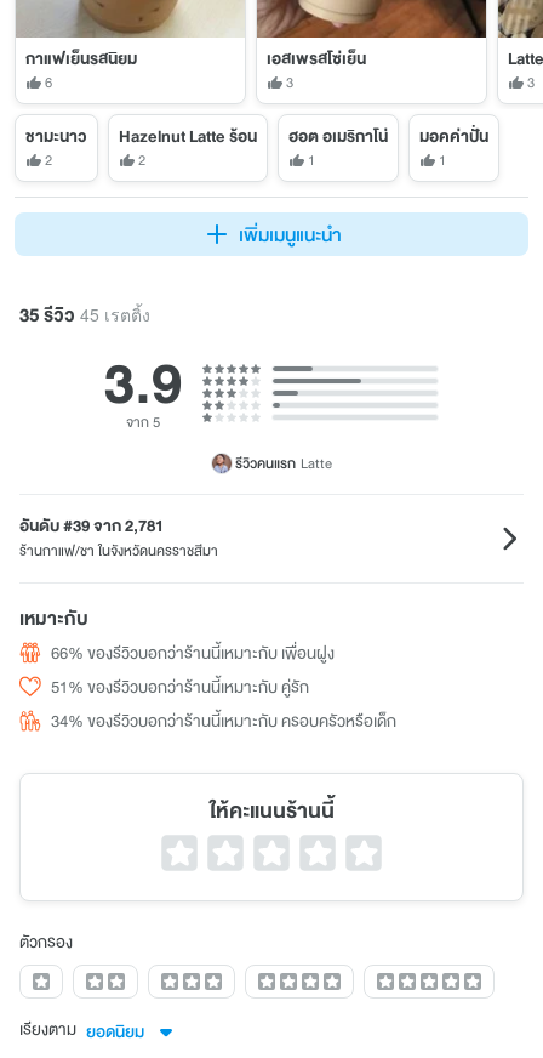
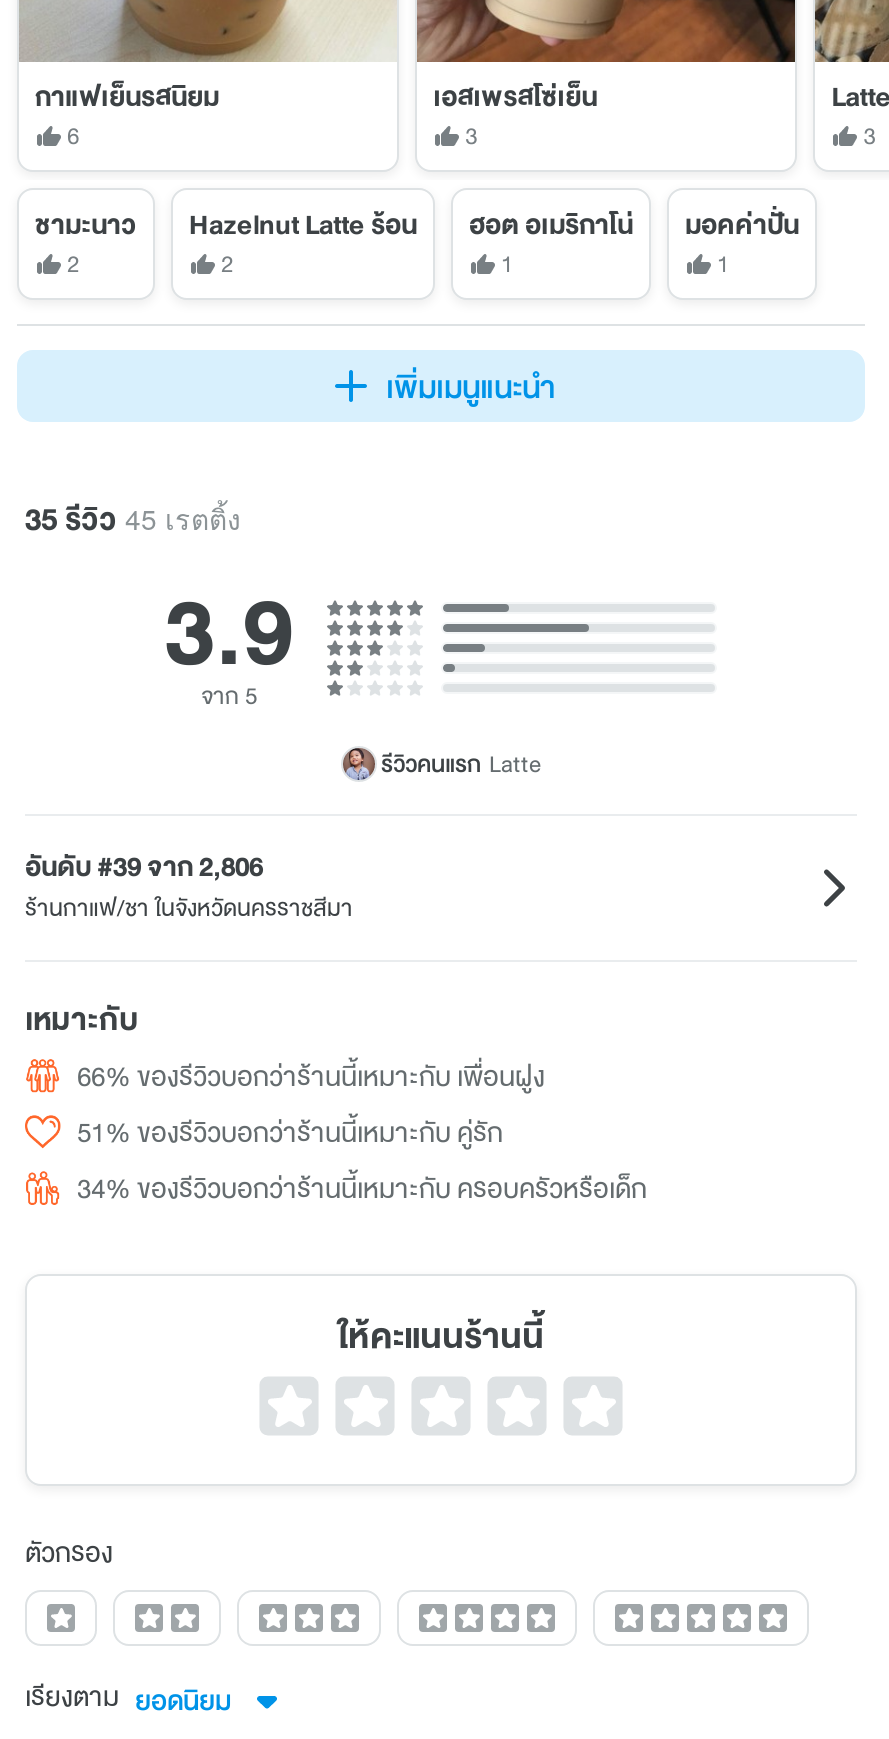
[19,513,164,539] อันดับ #39 จาก 2,781 -> [25,846,263,888] อันดับ #39 จาก 2,806

